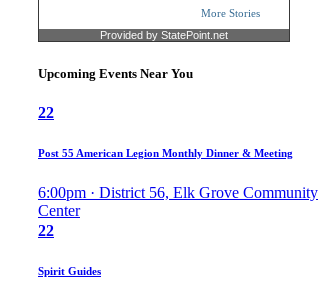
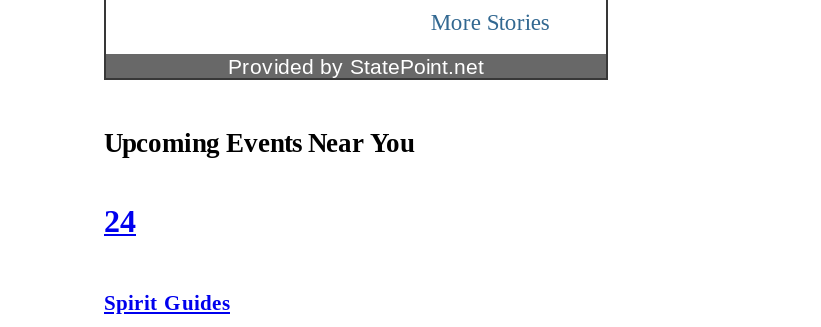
[38,104,318,239] 22 | Post 55 American Legion Monthly Dinner & Meeting | 6:00pm · District 56, Elk Grove Community | Center | 22 -> [104,203,136,237] 24

